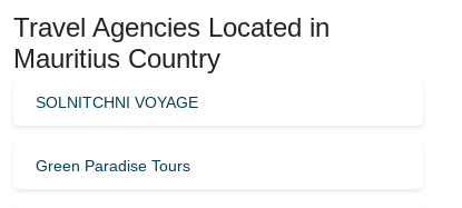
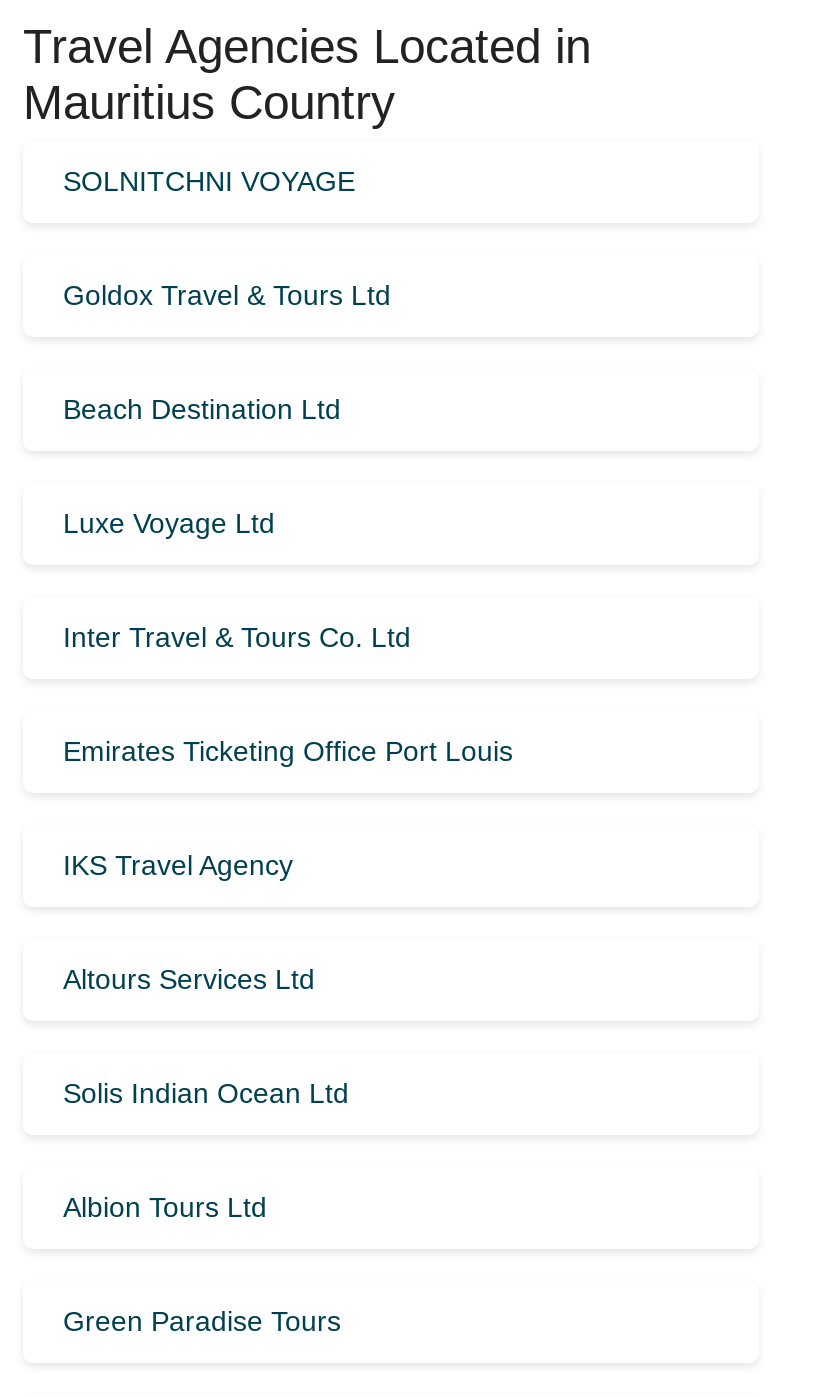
none -> [63,279,391,311] Goldox Travel & Tours Ltd
none -> [63,393,341,425] Beach Destination Ltd
none -> [63,507,275,539] Luxe Voyage Ltd
none -> [63,621,411,653] Inter Travel & Tours Co. Ltd
none -> [63,735,513,767] Emirates Ticketing Office Port Louis
none -> [63,849,293,881] IKS Travel Agency
none -> [63,963,315,995] Altours Services Ltd
none -> [63,1077,349,1109] Solis Indian Ocean Ltd
none -> [63,1191,267,1223] Albion Tours Ltd

